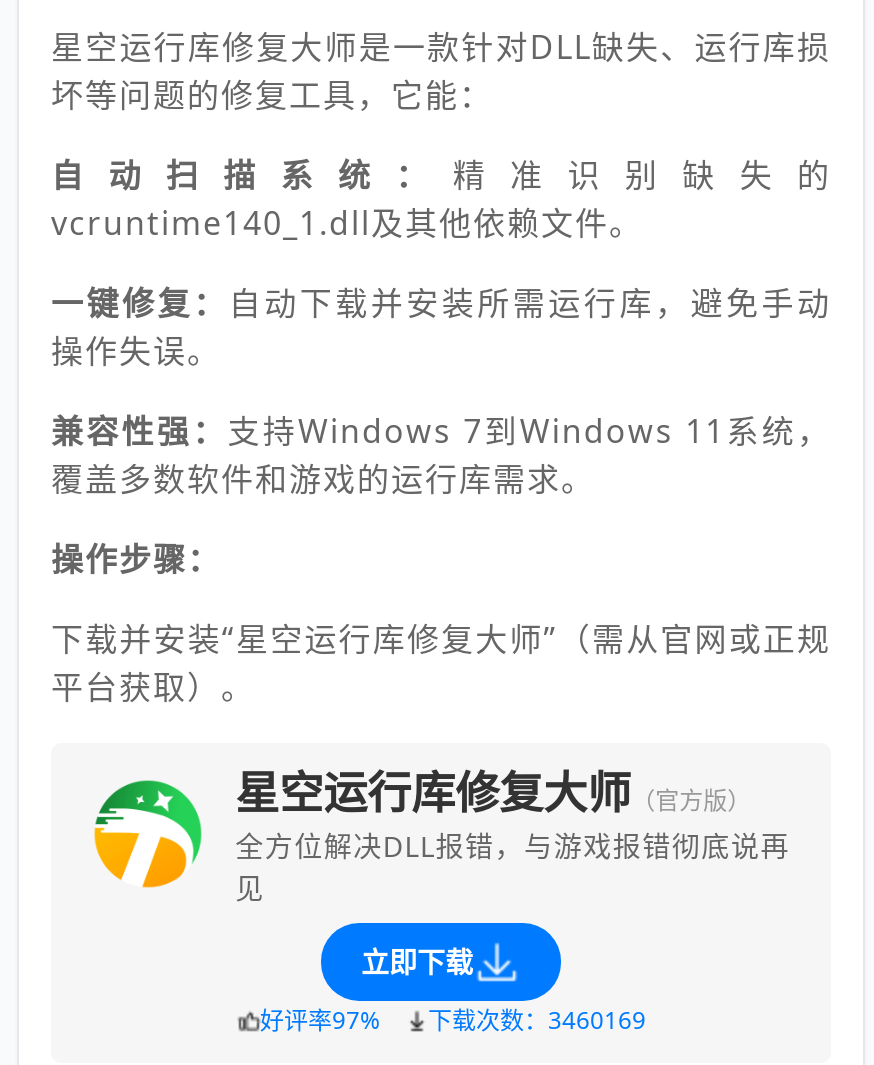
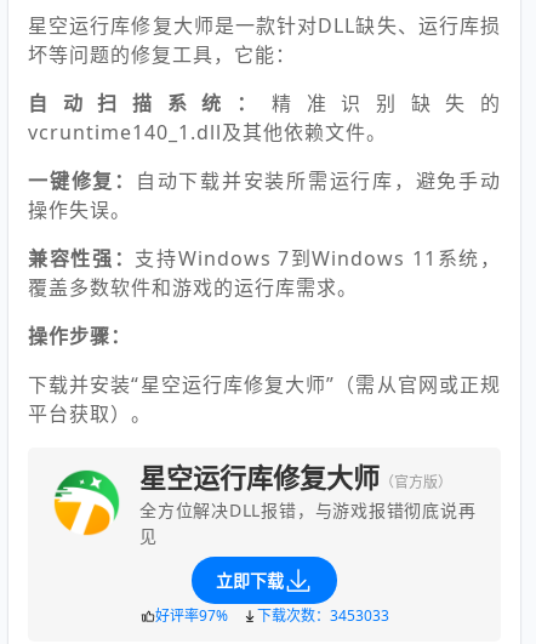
[260,1002,646,1036] 好评率97% 下载次数：3460169 -> [155,605,389,625] 好评率97% 下载次数：3453033

